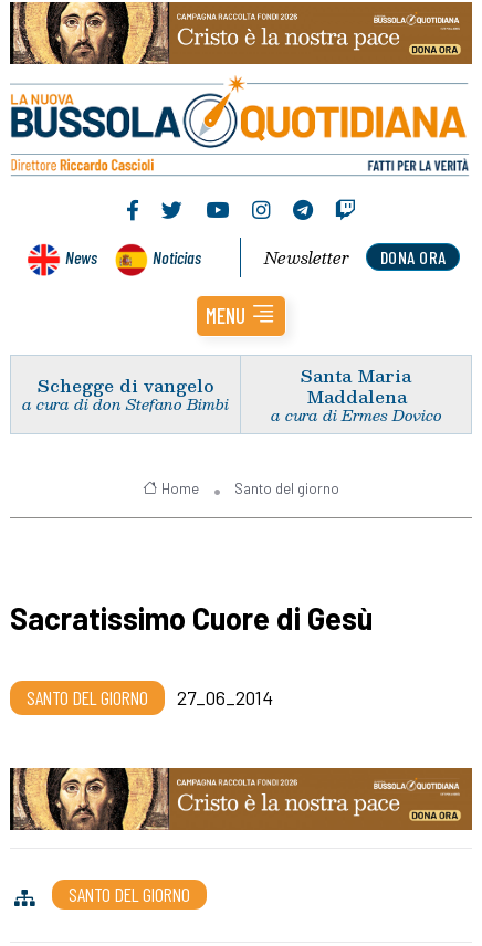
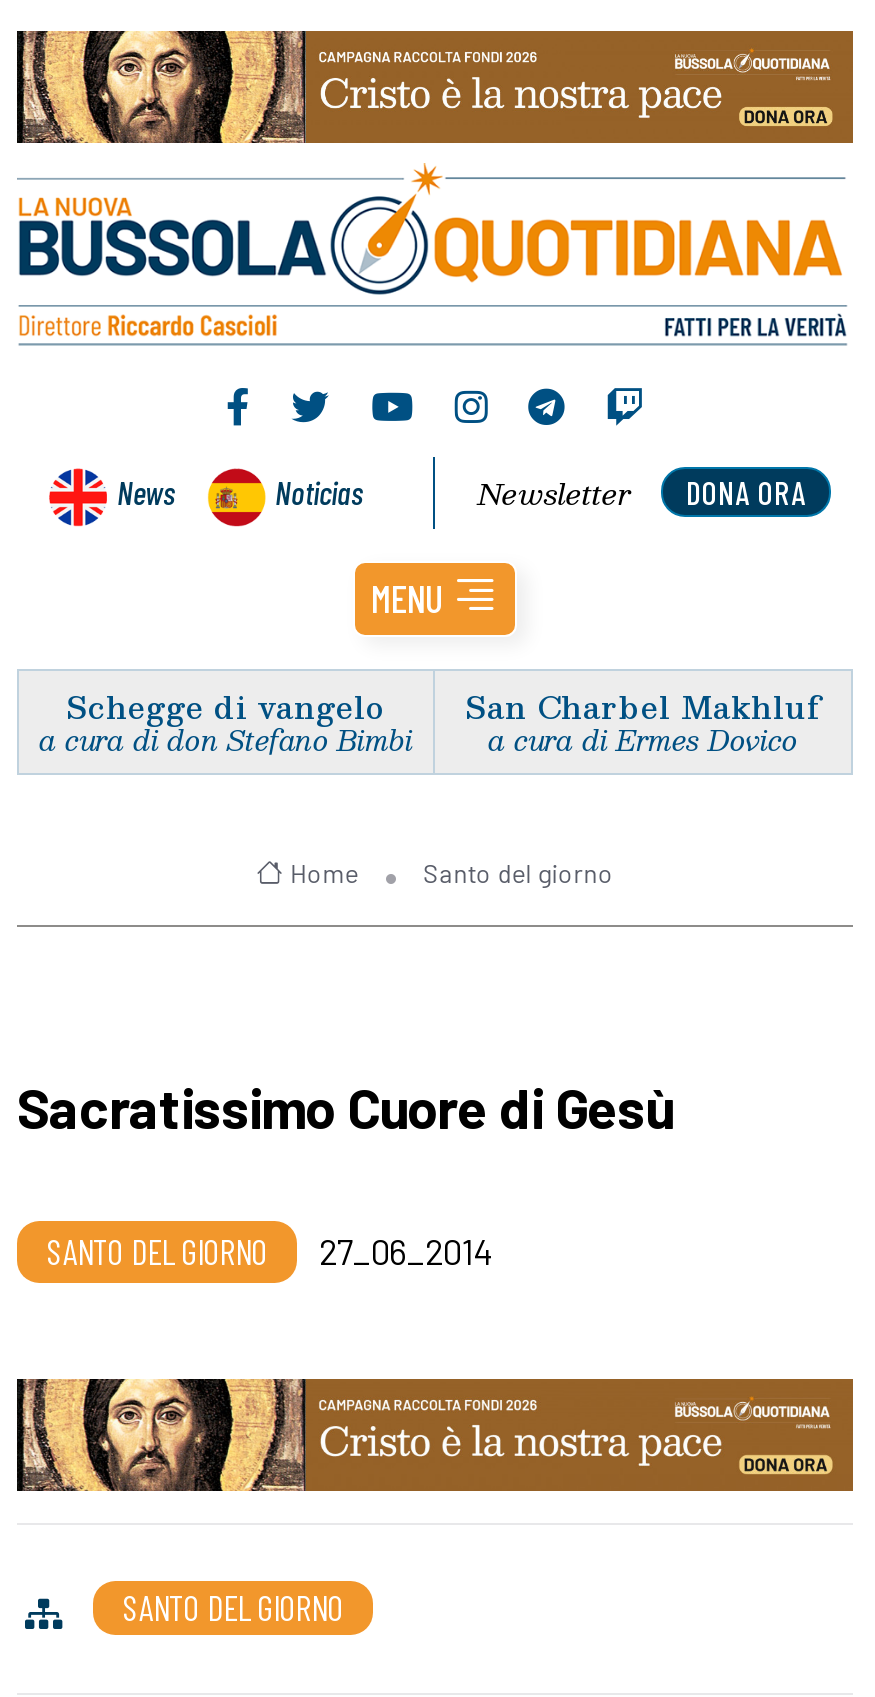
[301,361,411,410] Santa Maria | Maddalena -> [465,680,821,730] San Charbel Makhluf

